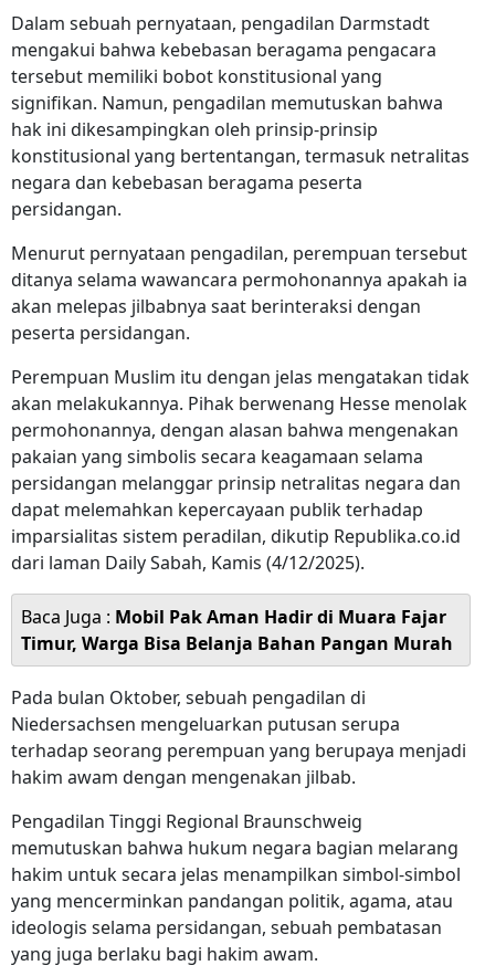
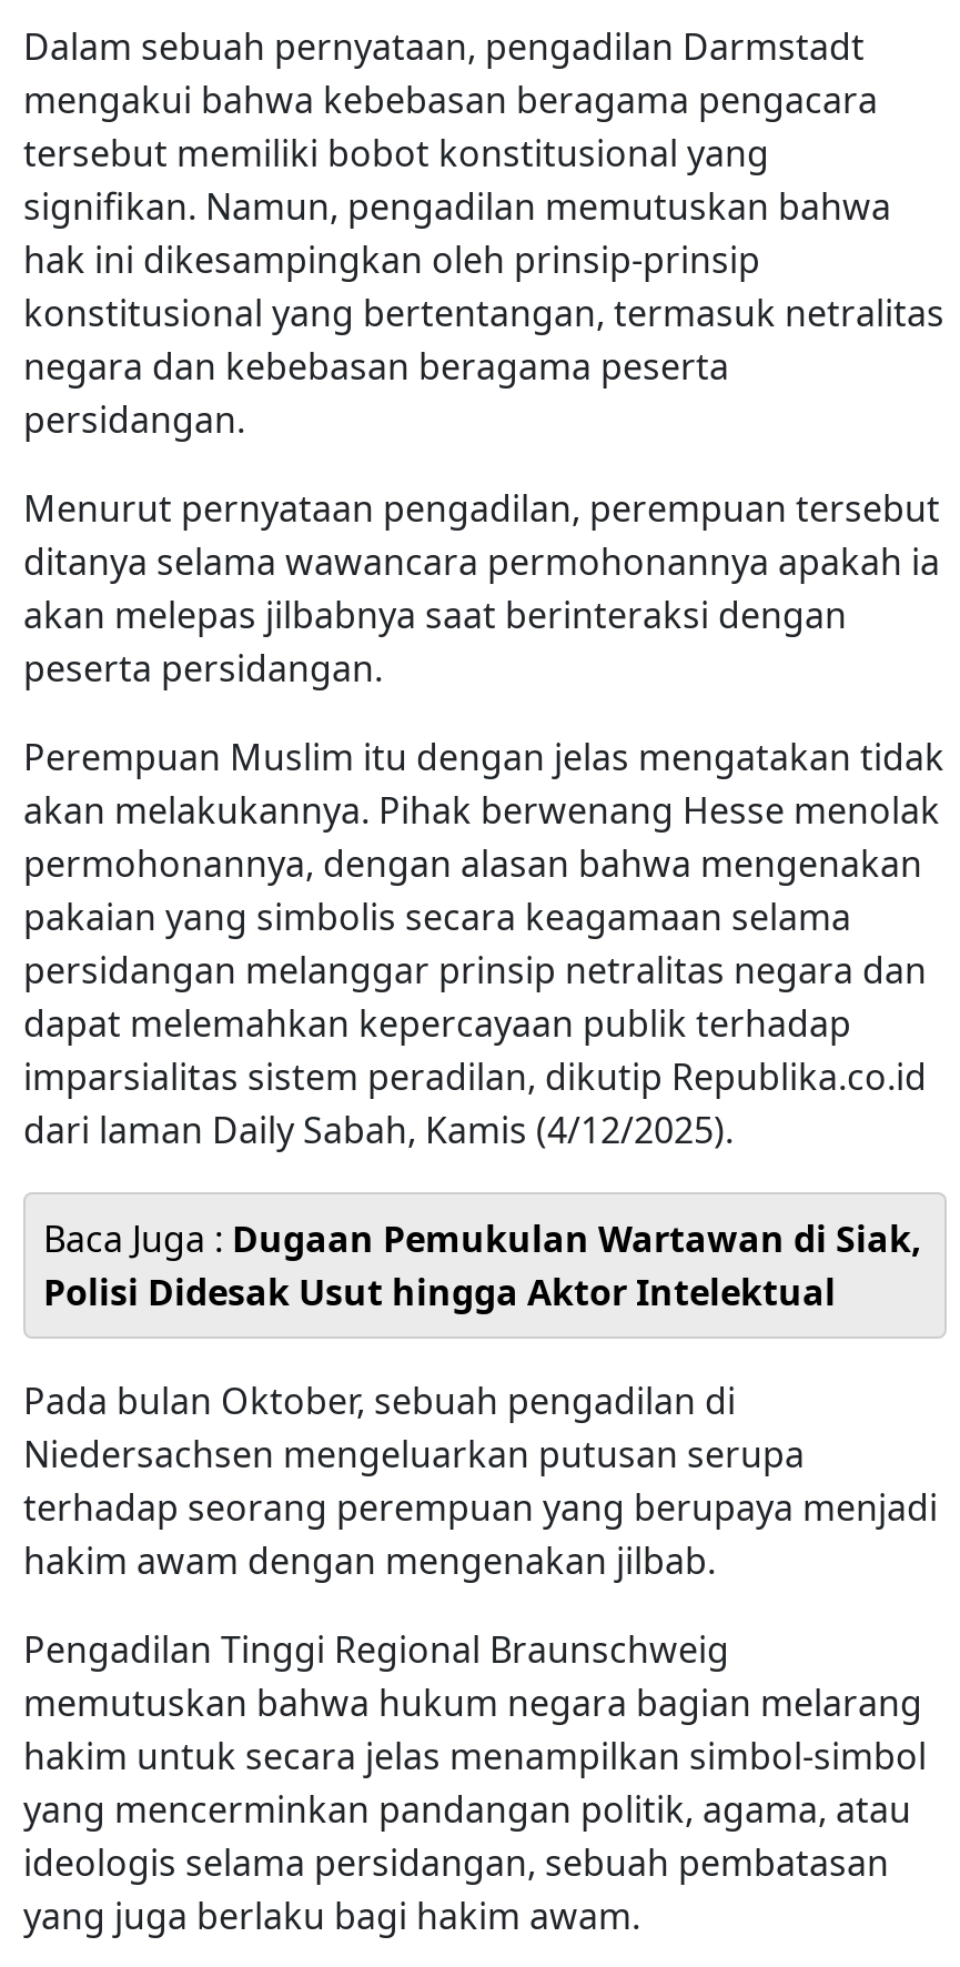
[21,605,453,656] Baca Juga : Mobil Pak Aman Hadir di Muara Fajar | Timur, Warga Bisa Belanja Bahan Pangan Murah -> [43,1215,922,1317] Baca Juga : Dugaan Pemukulan Wartawan di Siak, | Polisi Didesak Usut hingga Aktor Intelektual

